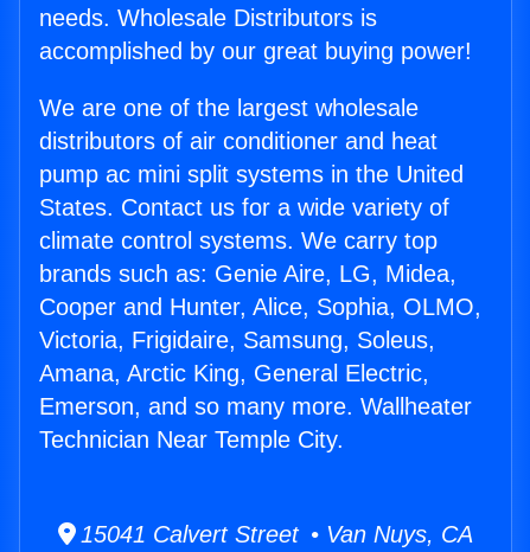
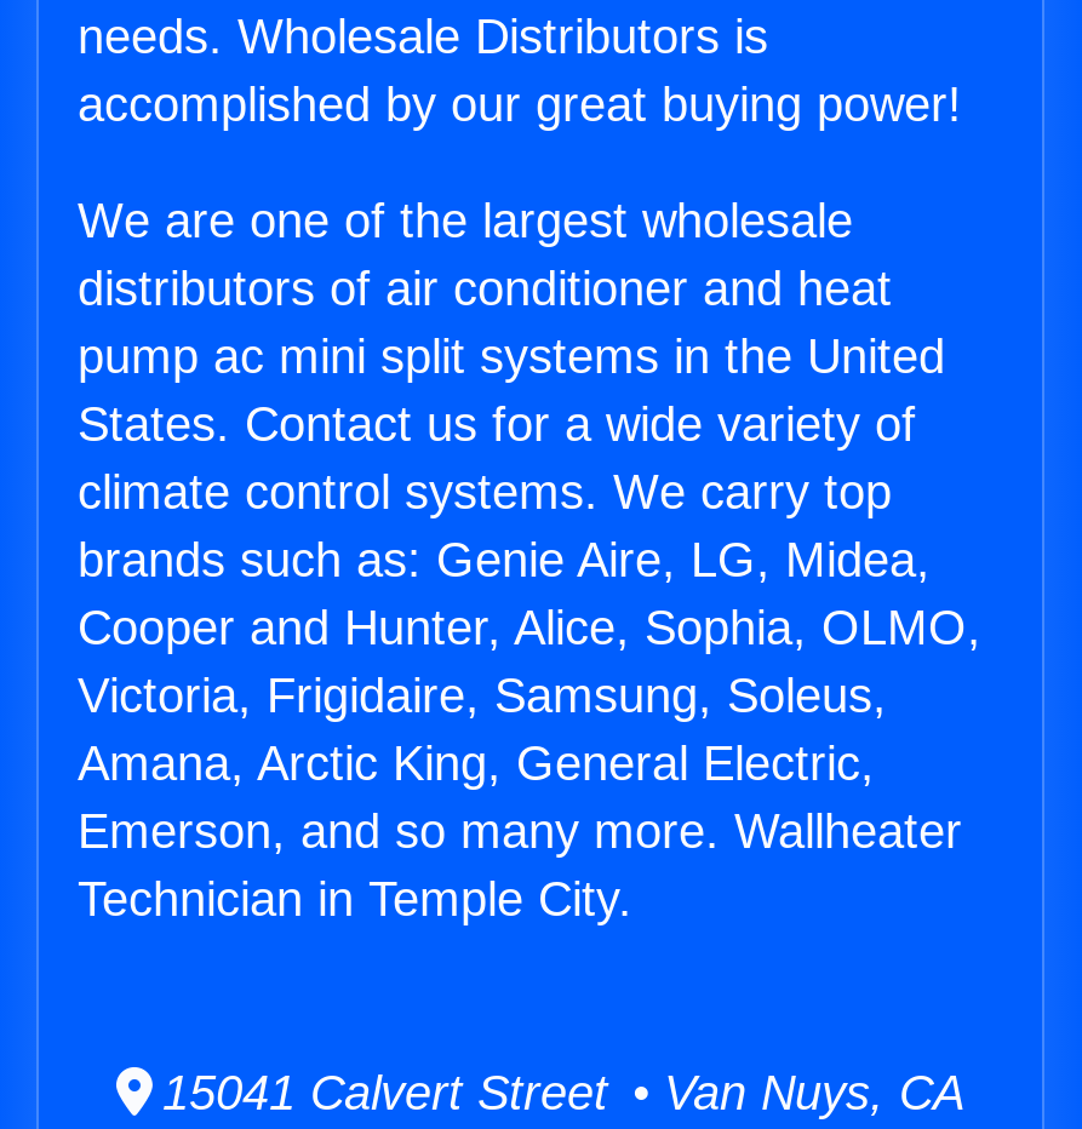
[39,427,344,453] Technician Near Temple City. -> [78,872,632,926] Technician in Temple City.

